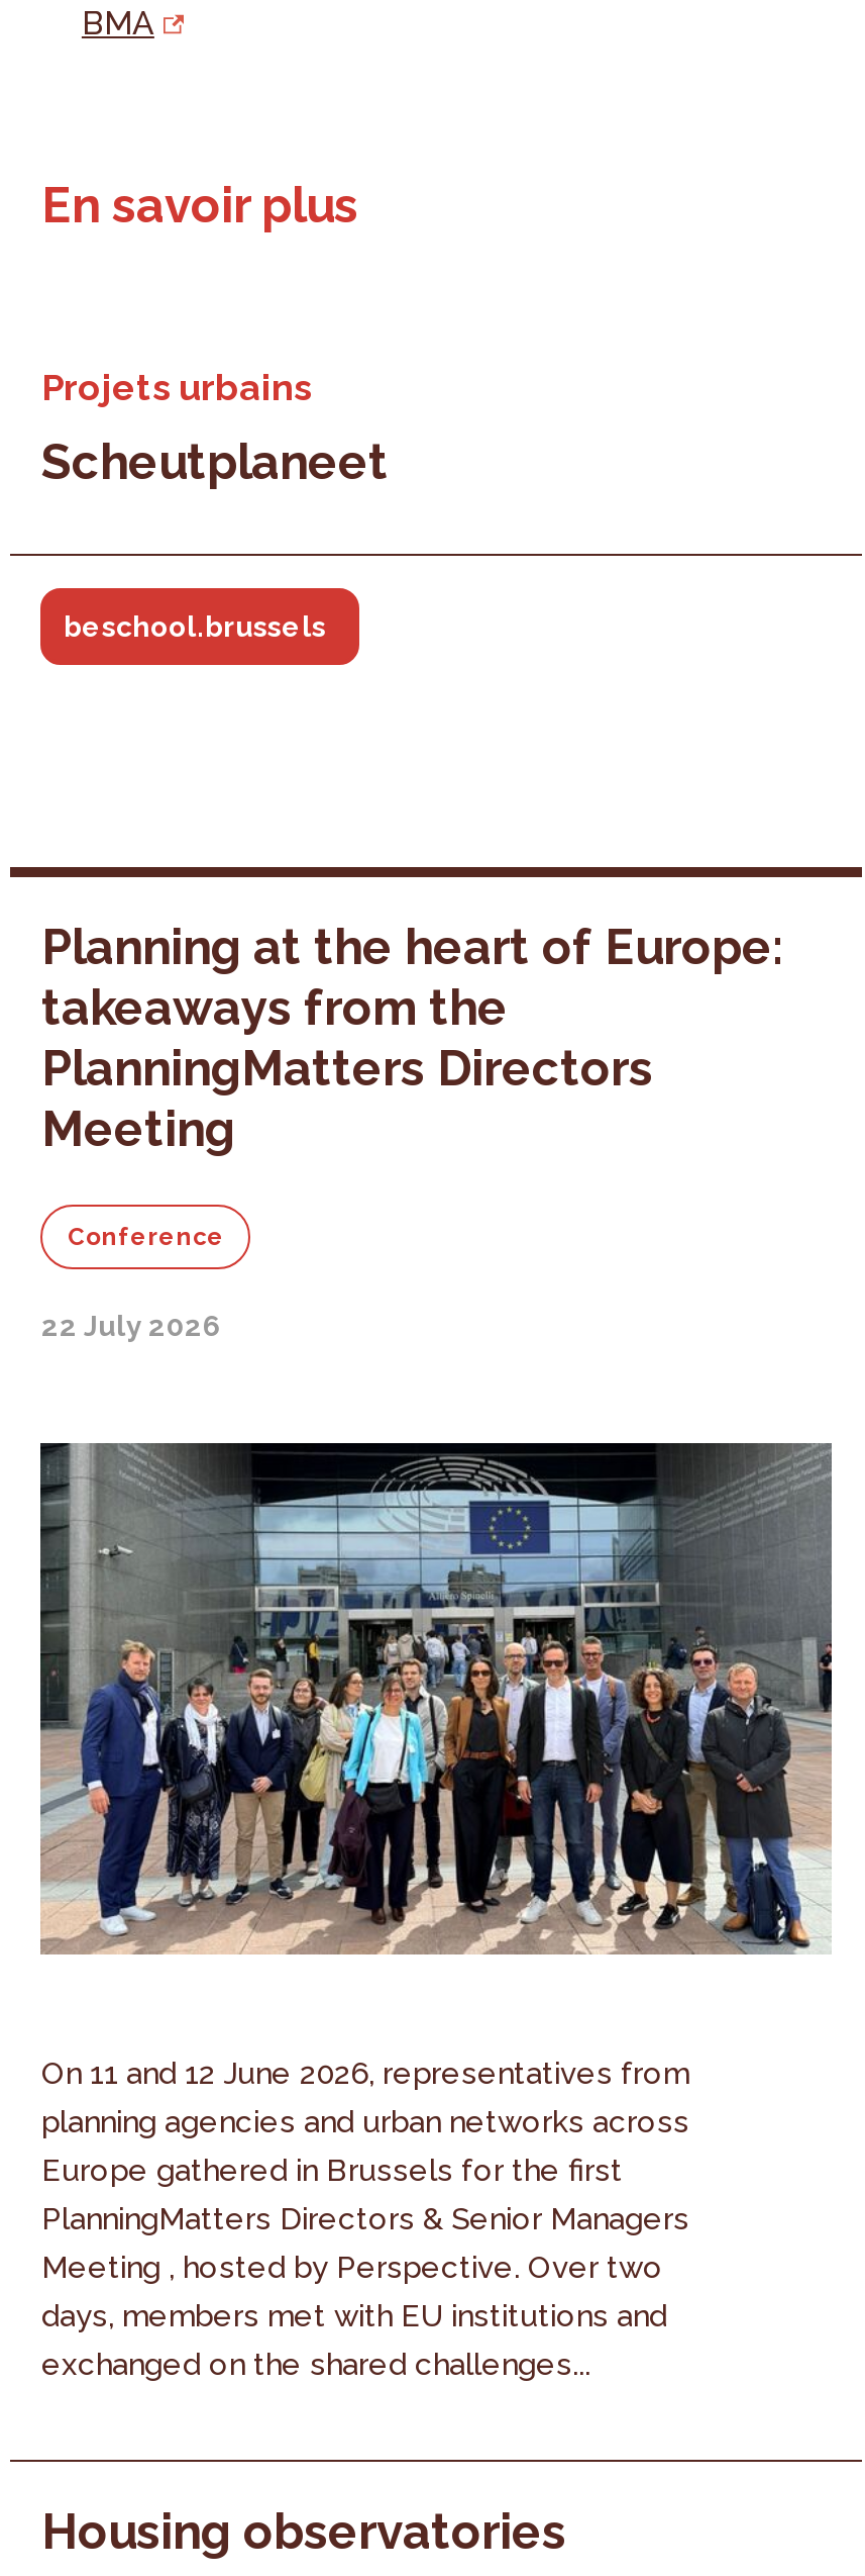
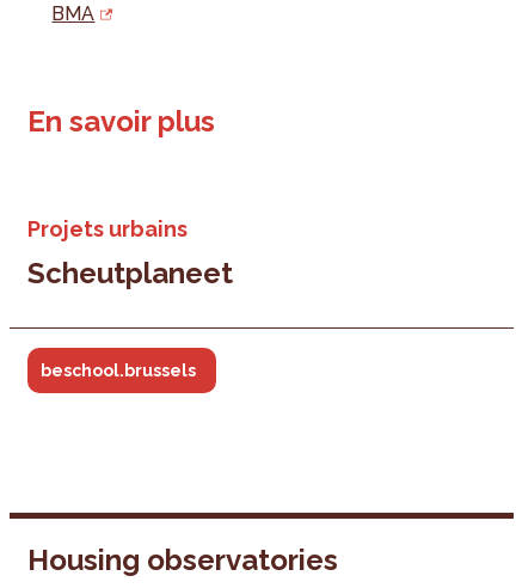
[41,918,786,1343] Planning at the heart of Europe: | takeaways from the | PlanningMatters Directors | Meeting | Conference | 22 July 2026 -> none
[38,1441,834,1957] [image] -> none
[41,2055,689,2382] On 11 and 12 June 2026, representatives from | planning agencies and urban networks across | Europe gathered in Brussels for the first | PlanningMatters Directors & Senior Managers | Meeting , hosted by Perspective. Over two | days, members met with EU institutions and | exchanged on the shared challenges... -> none

